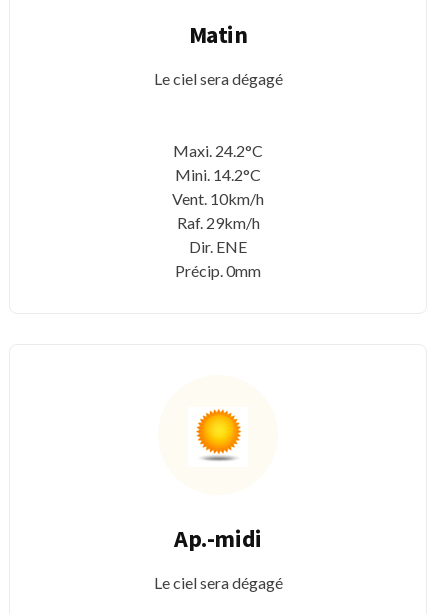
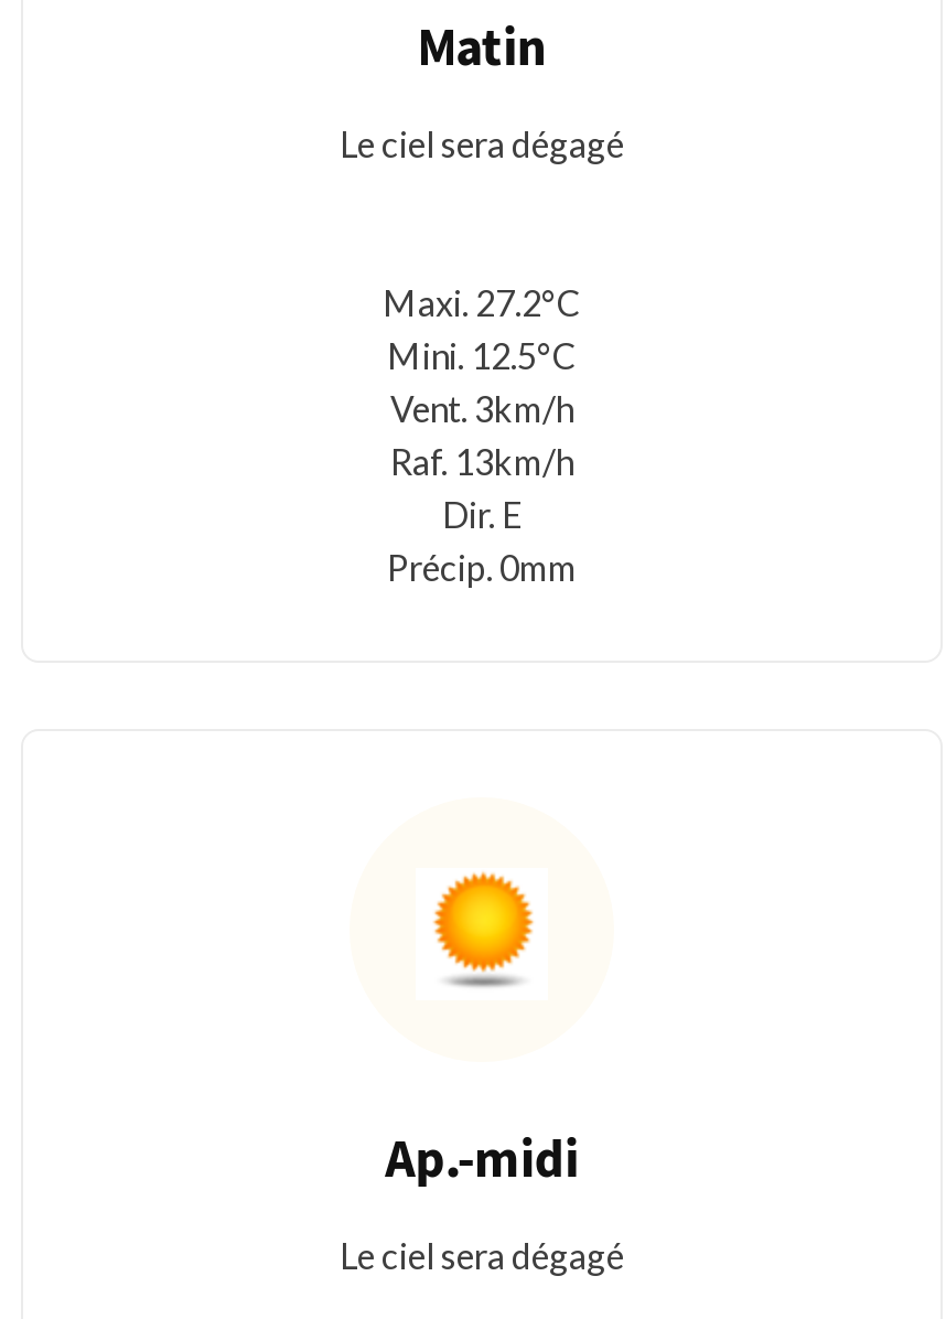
[173,141,263,160] Maxi. 24.2°C -> [383,281,581,323] Maxi. 27.2°C
[175,165,261,184] Mini. 14.2°C -> [387,334,577,376] Mini. 12.5°C
[172,189,264,208] Vent. 10km/h -> [390,387,573,429] Vent. 3km/h
[176,213,259,232] Raf. 29km/h -> [390,440,573,482] Raf. 13km/h
[189,237,247,256] Dir. ENE -> [442,493,522,535] Dir. E

